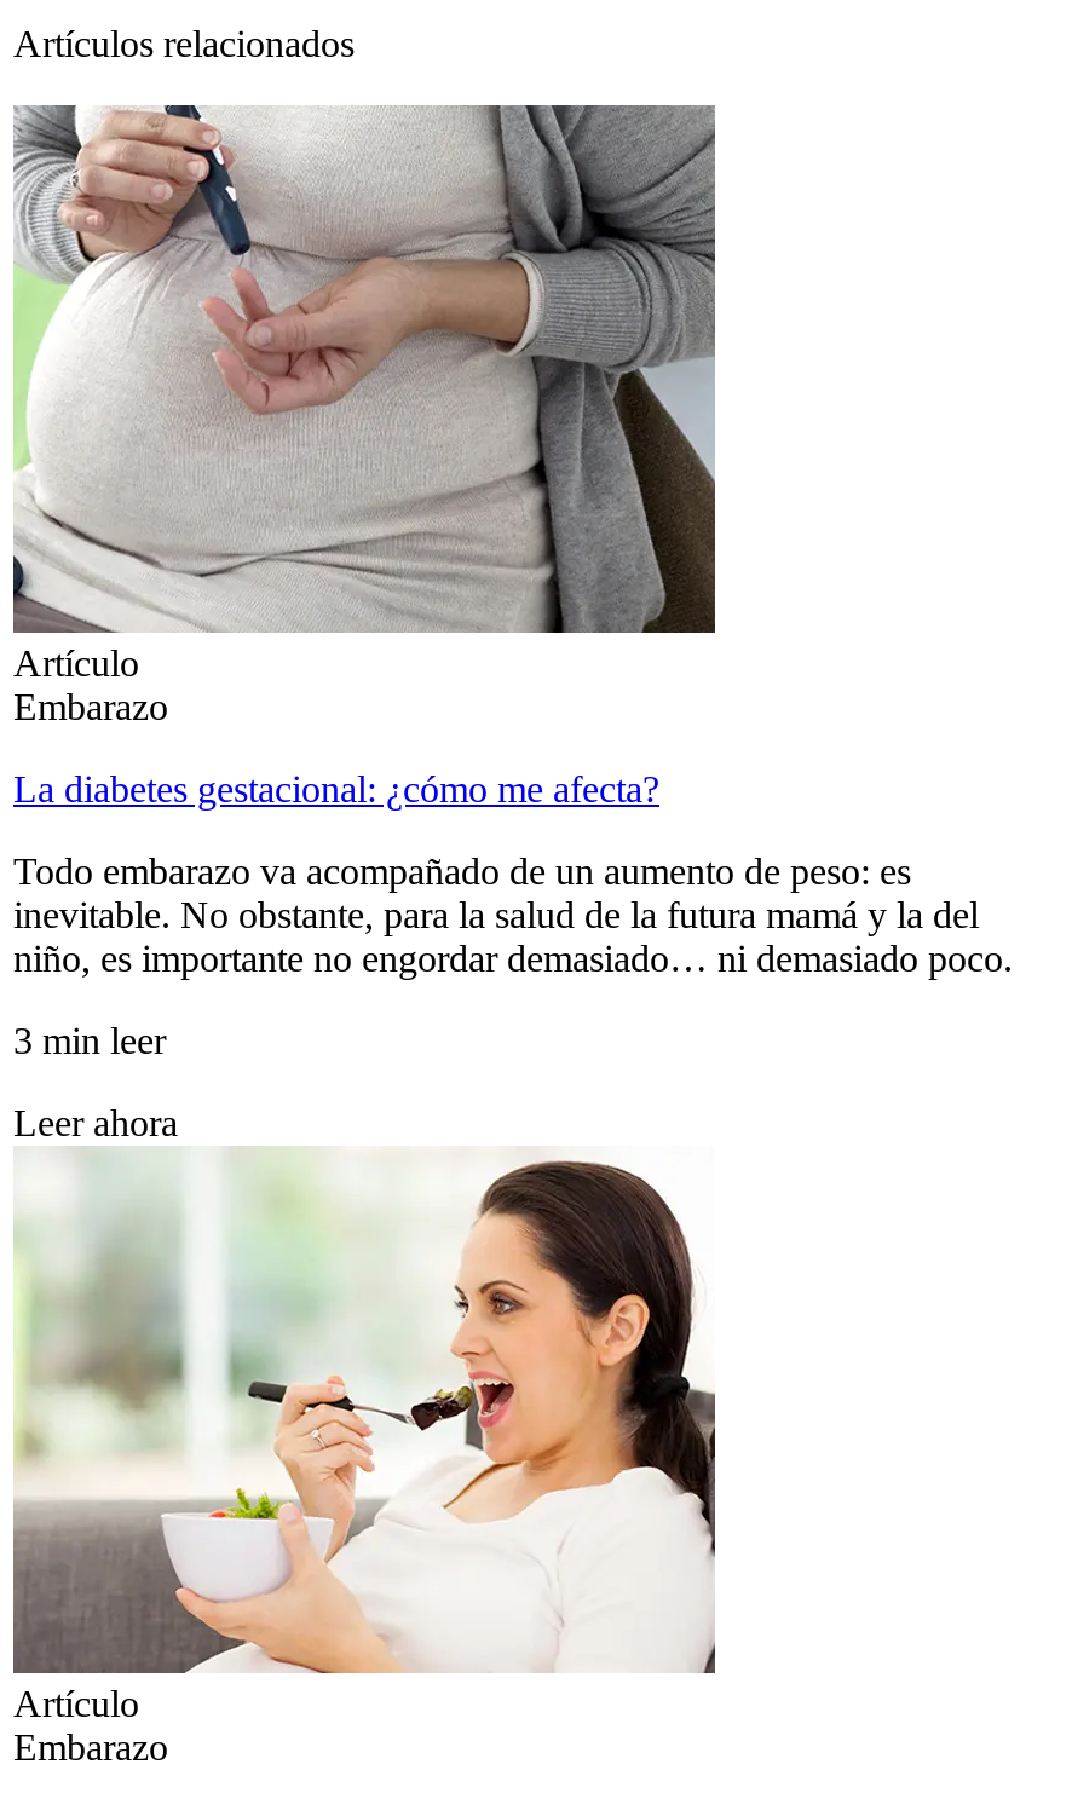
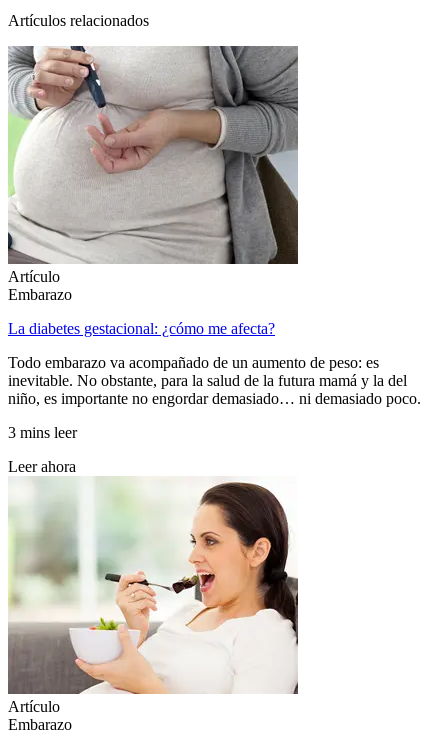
[13,1019,166,1061] 3 min leer -> [8,424,77,441] 3 mins leer

